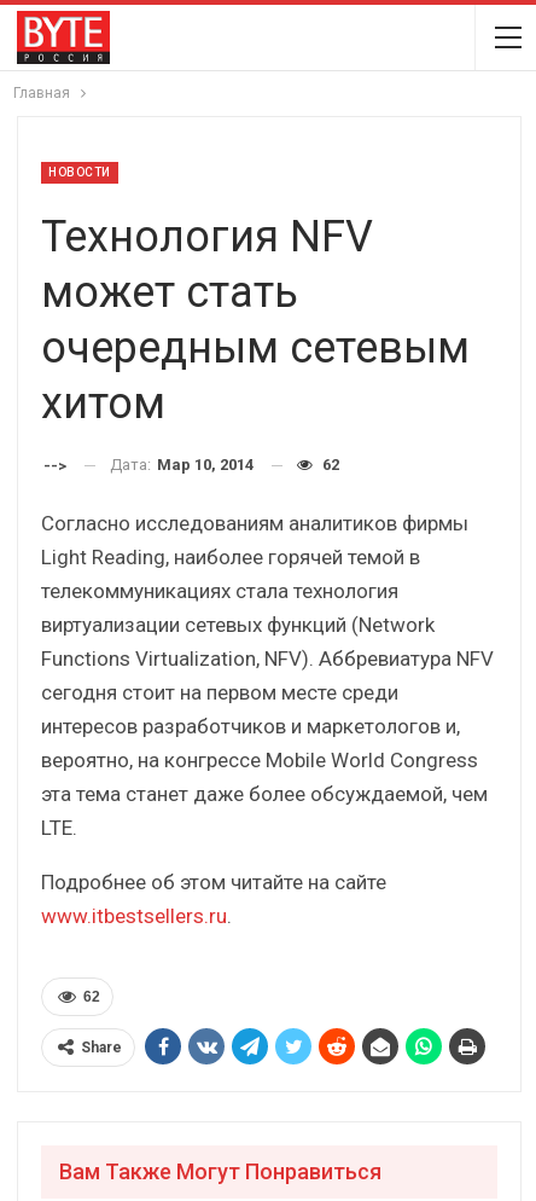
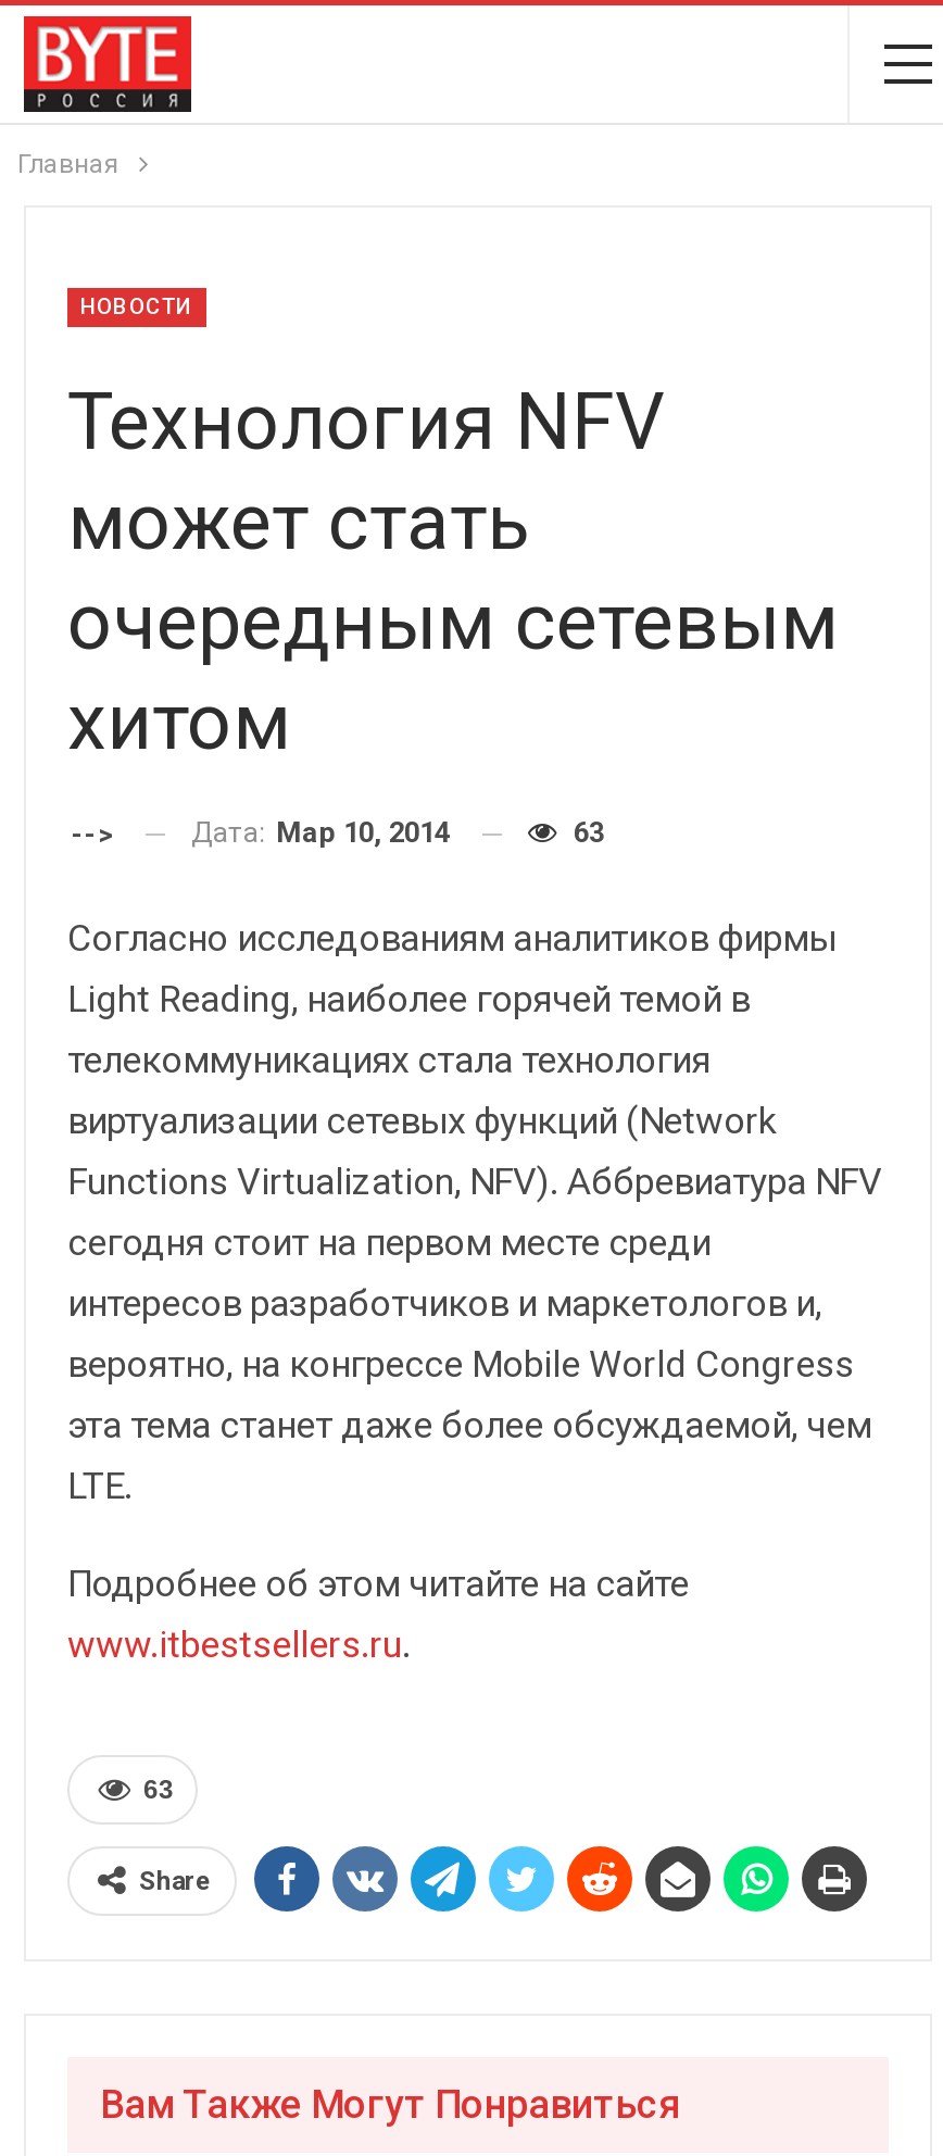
[322,456,339,474] 62 -> [574,816,604,849] 63
[83,988,100,1005] 62 -> [143,1774,174,1804] 63

